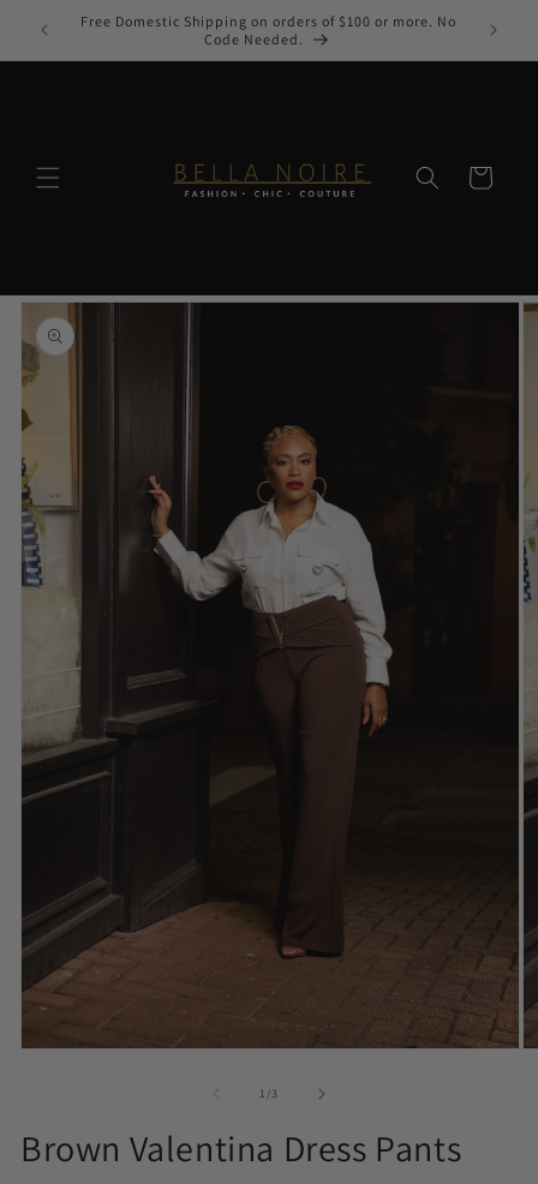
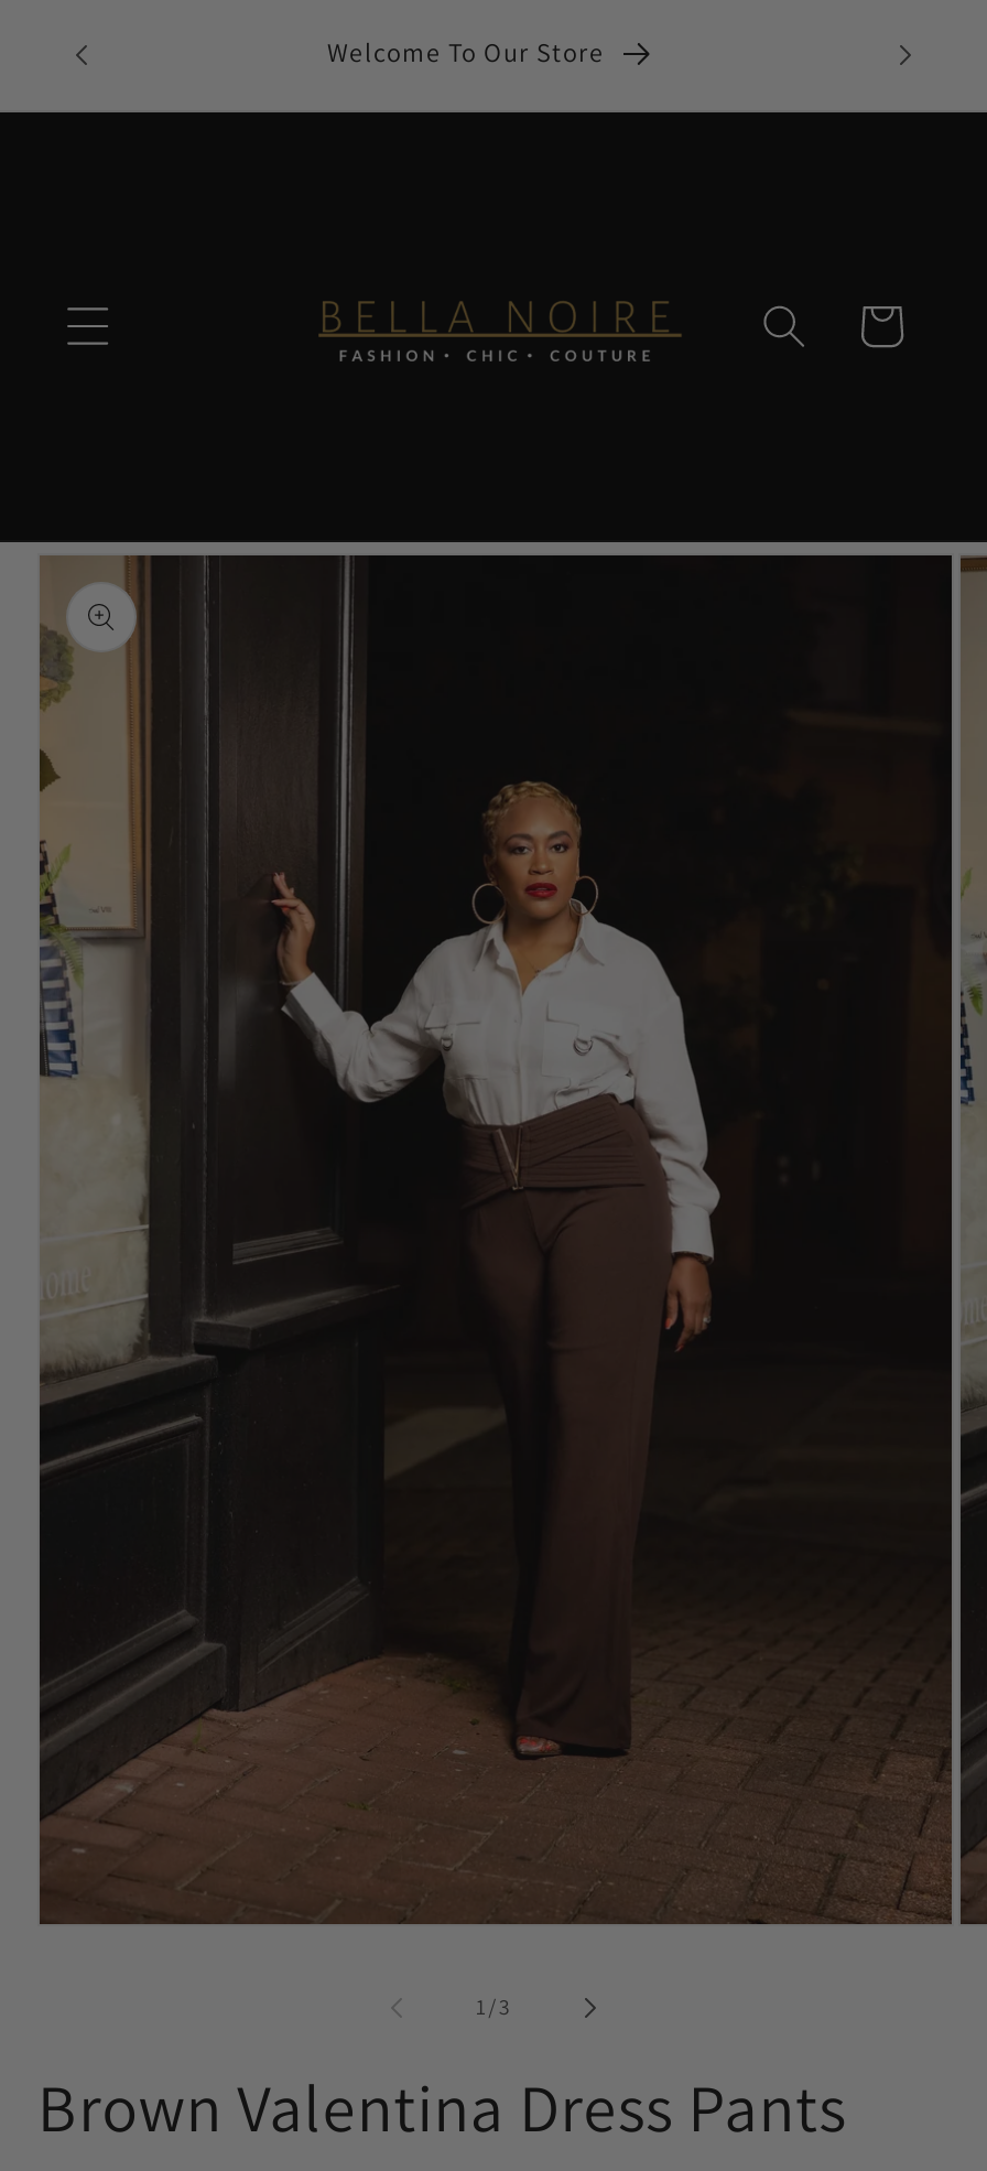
[80,12,456,48] Free Domestic Shipping on orders of $100 or more. No | Code Needed. -> [327,36,605,69] Welcome To Our Store

